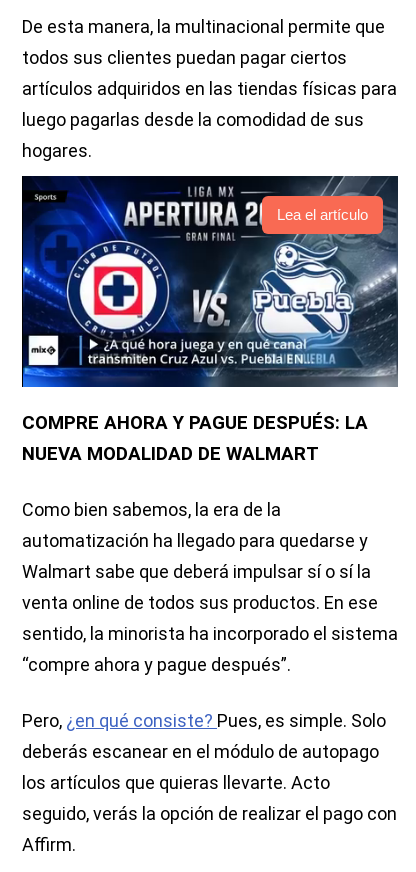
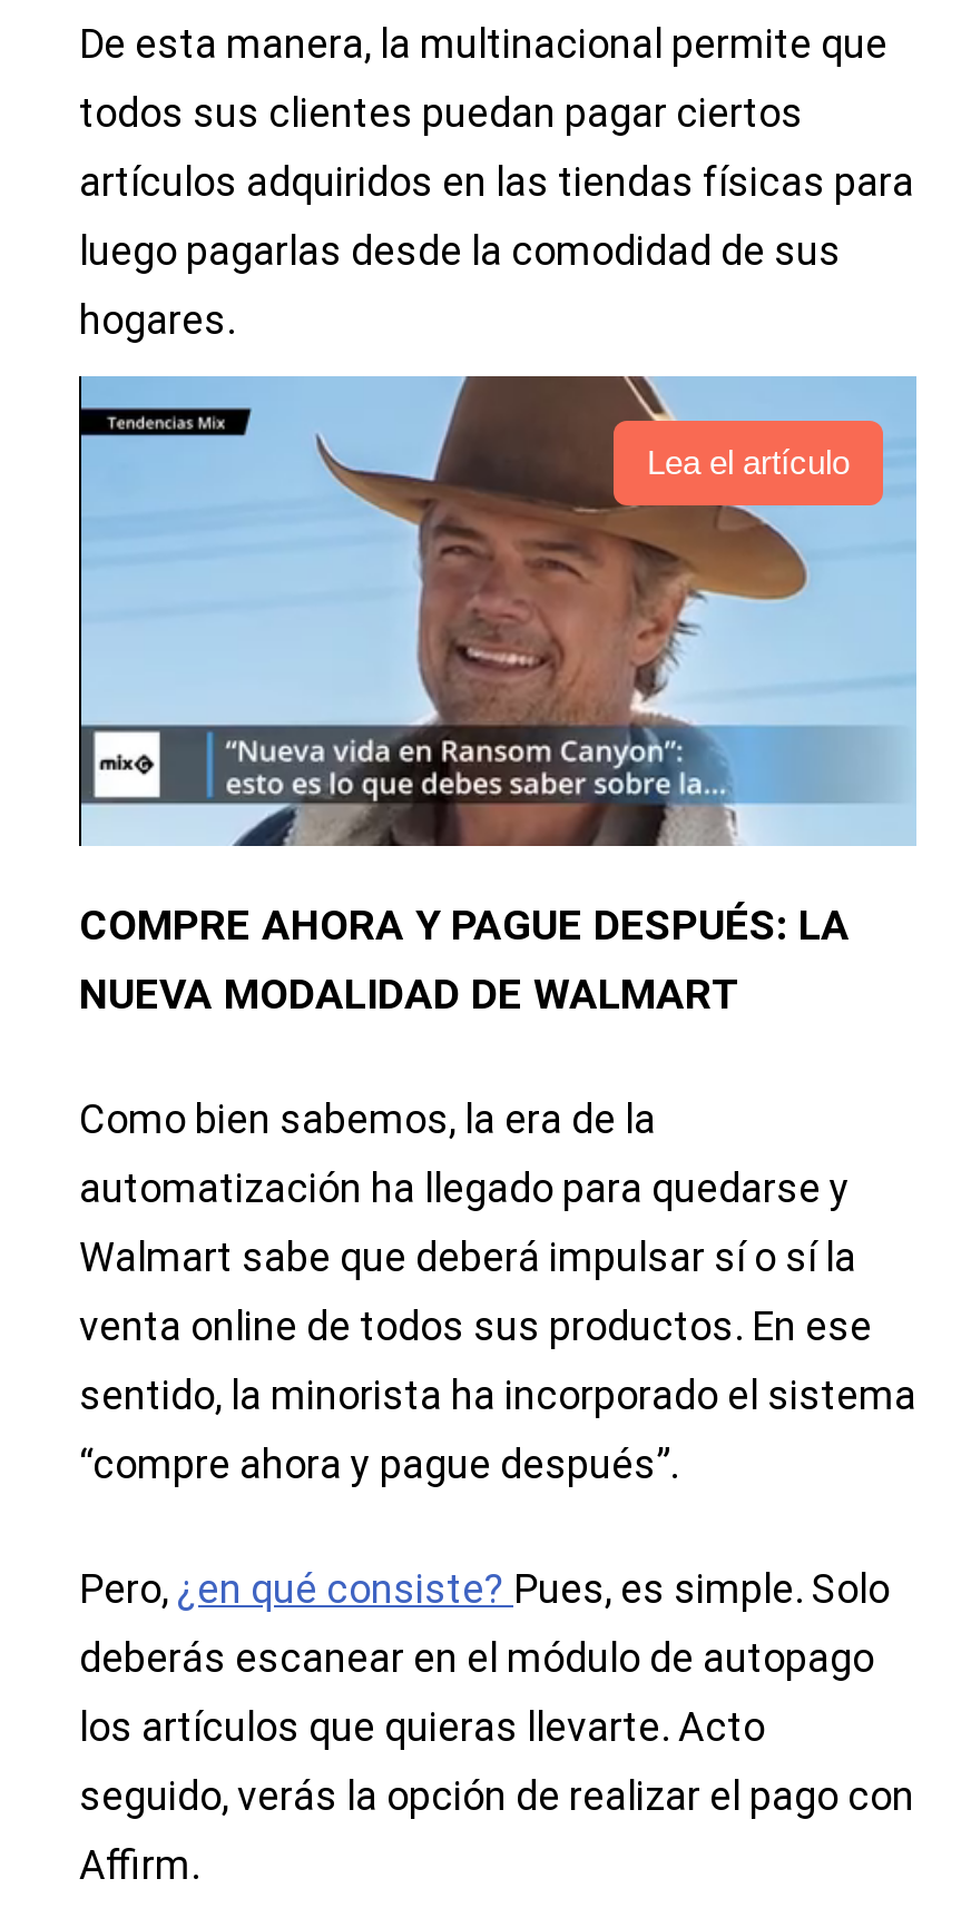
[22,175,399,388] [image] -> [79,374,916,848] [image]

